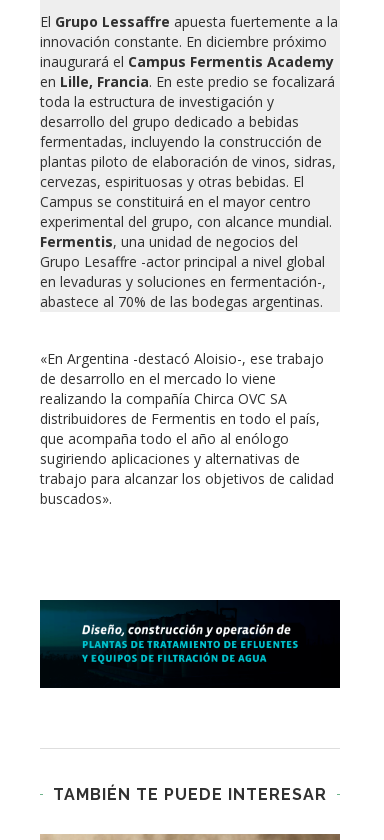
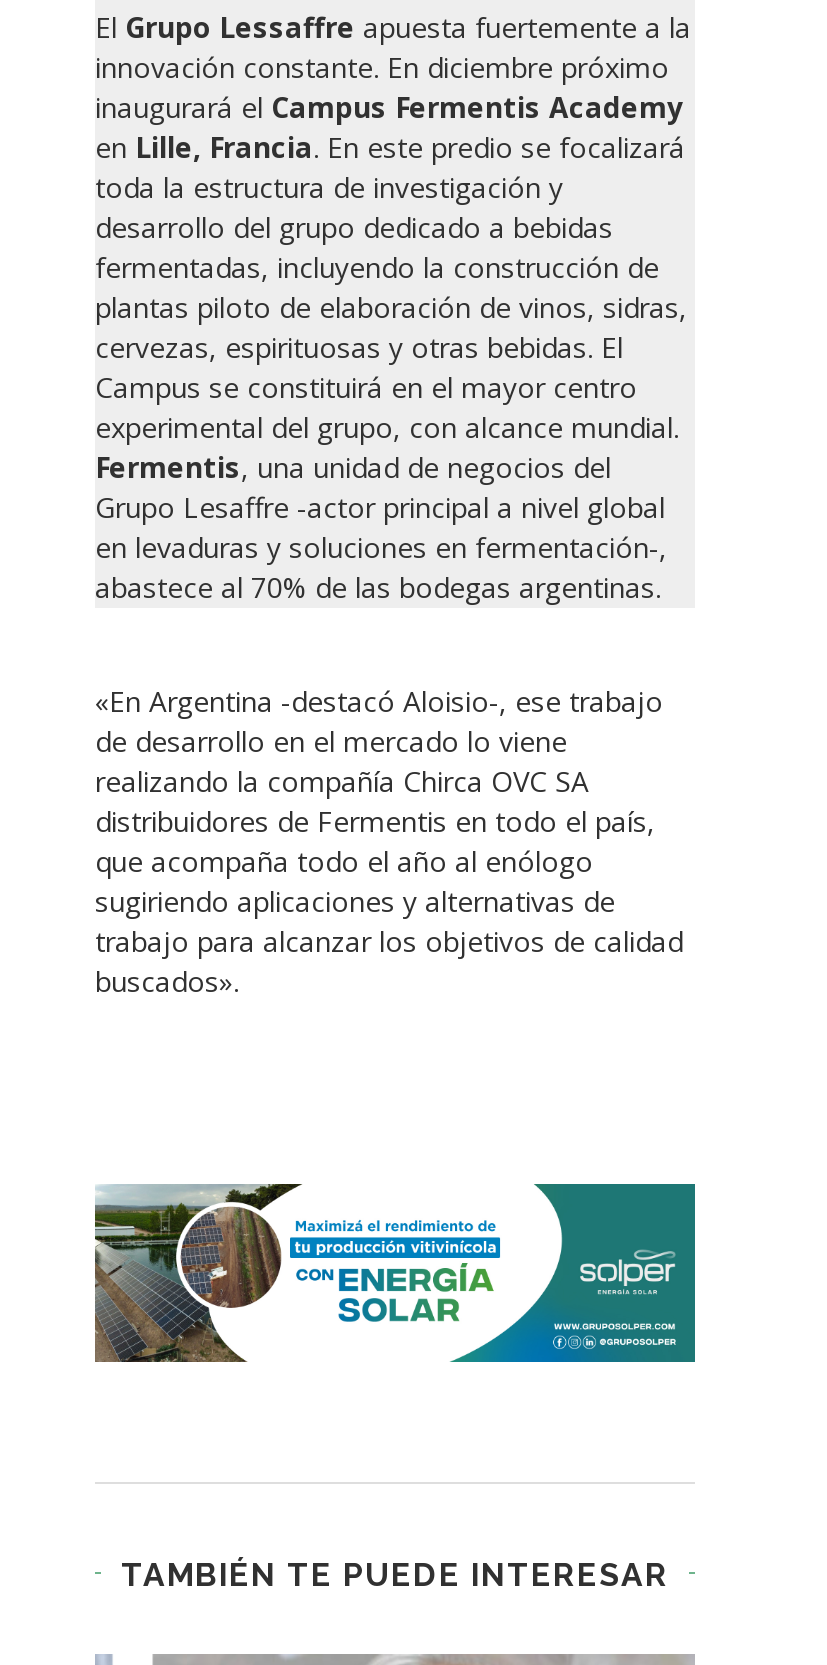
[39,599,341,689] [image] -> [93,1181,697,1365] [image]

